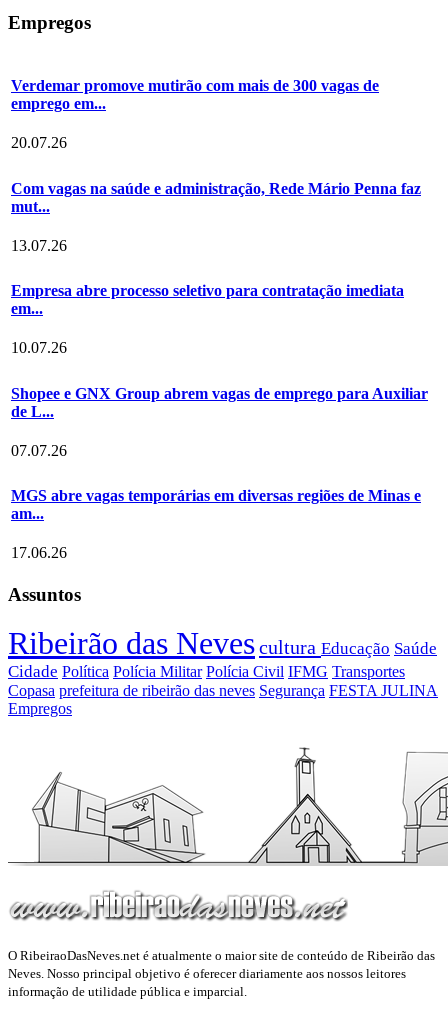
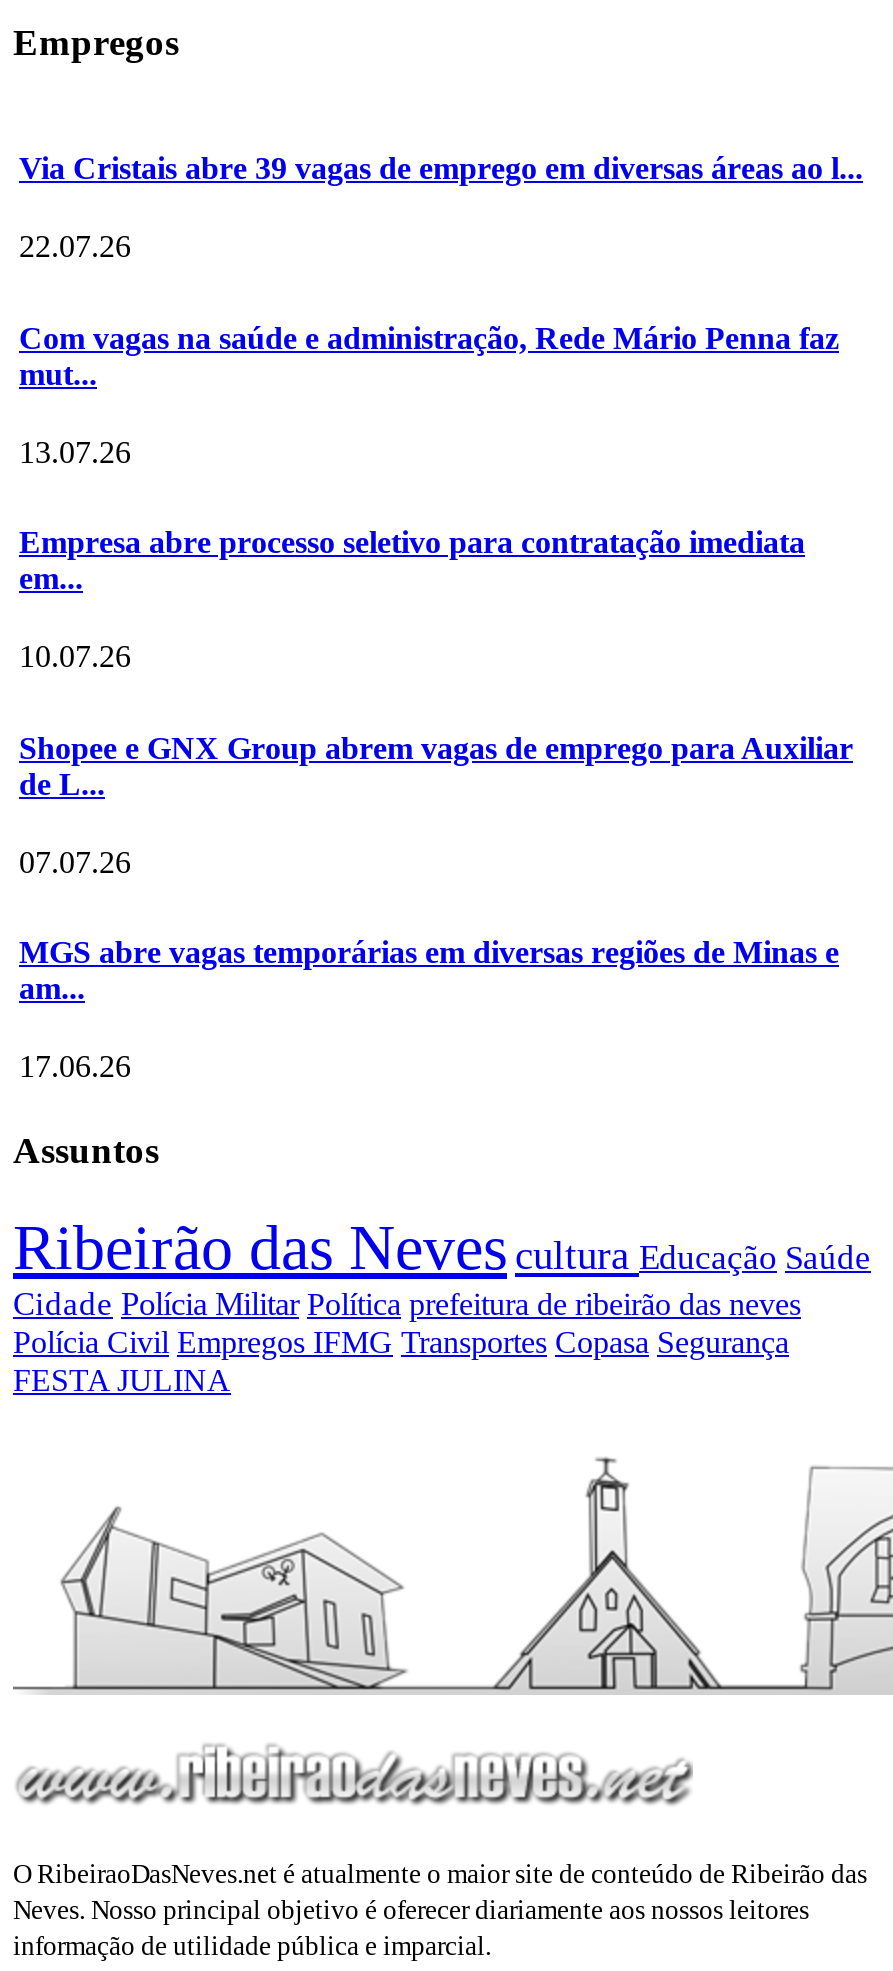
[11,77,379,112] Verdemar promove mutirão com mais de 300 vagas de | emprego em... -> [19,151,863,185] Via Cristais abre 39 vagas de emprego em diversas áreas ao l...
[11,134,67,151] 20.07.26 -> [19,230,131,264] 22.07.26
[8,662,438,717] Cidade Política Polícia Militar Polícia Civil IFMG Transportes | Copasa prefeitura de ribeirão das neves Segurança FESTA JULINA | Empregos -> [13,1285,801,1397] Cidade Polícia Militar Política prefeitura de ribeirão das neves | Polícia Civil Empregos IFMG Transportes Copasa Segurança | FESTA JULINA

